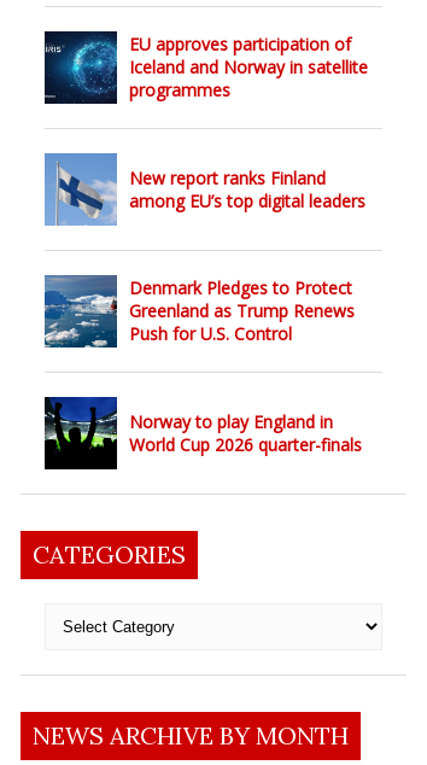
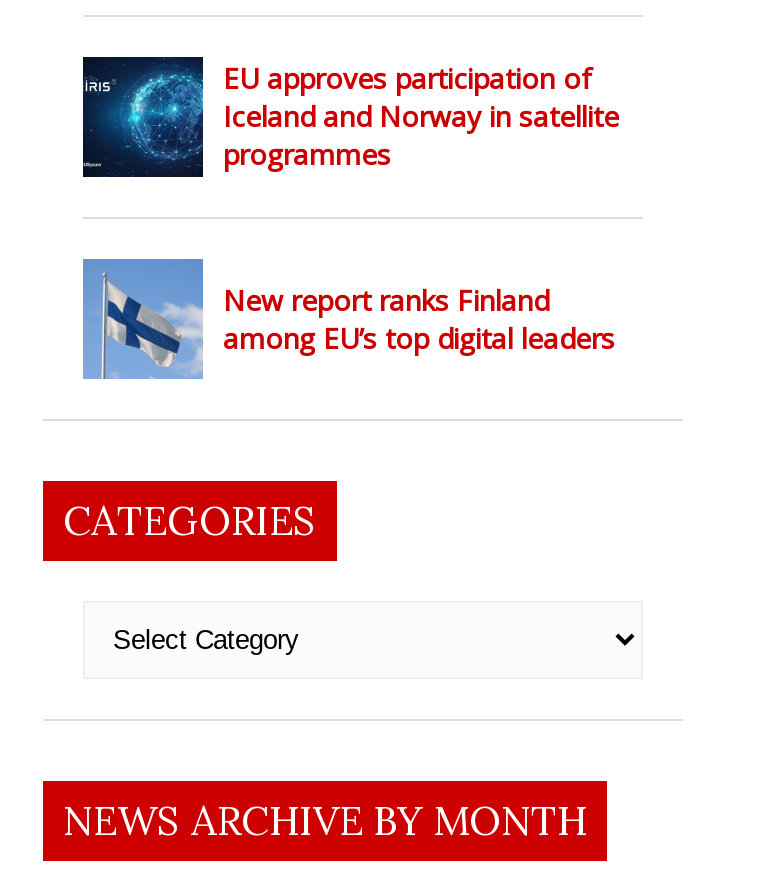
[43,274,355,349] [image] | Denmark Pledges to Protect | Greenland as Trump Renews | Push for U.S. Control -> none
[43,396,362,471] [image] | Norway to play England in | World Cup 2026 quarter-finals -> none

